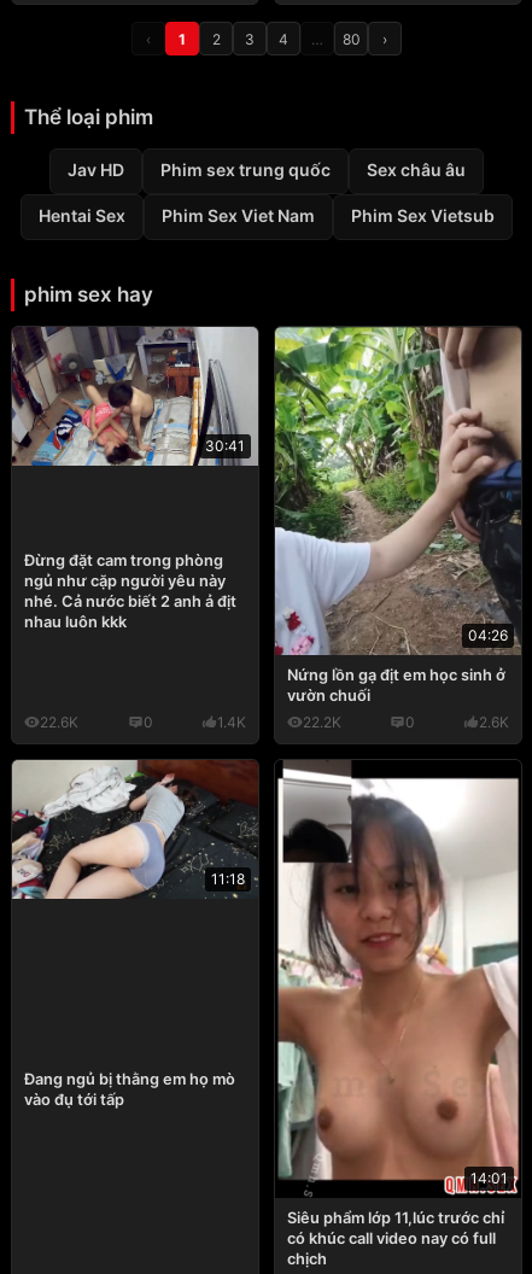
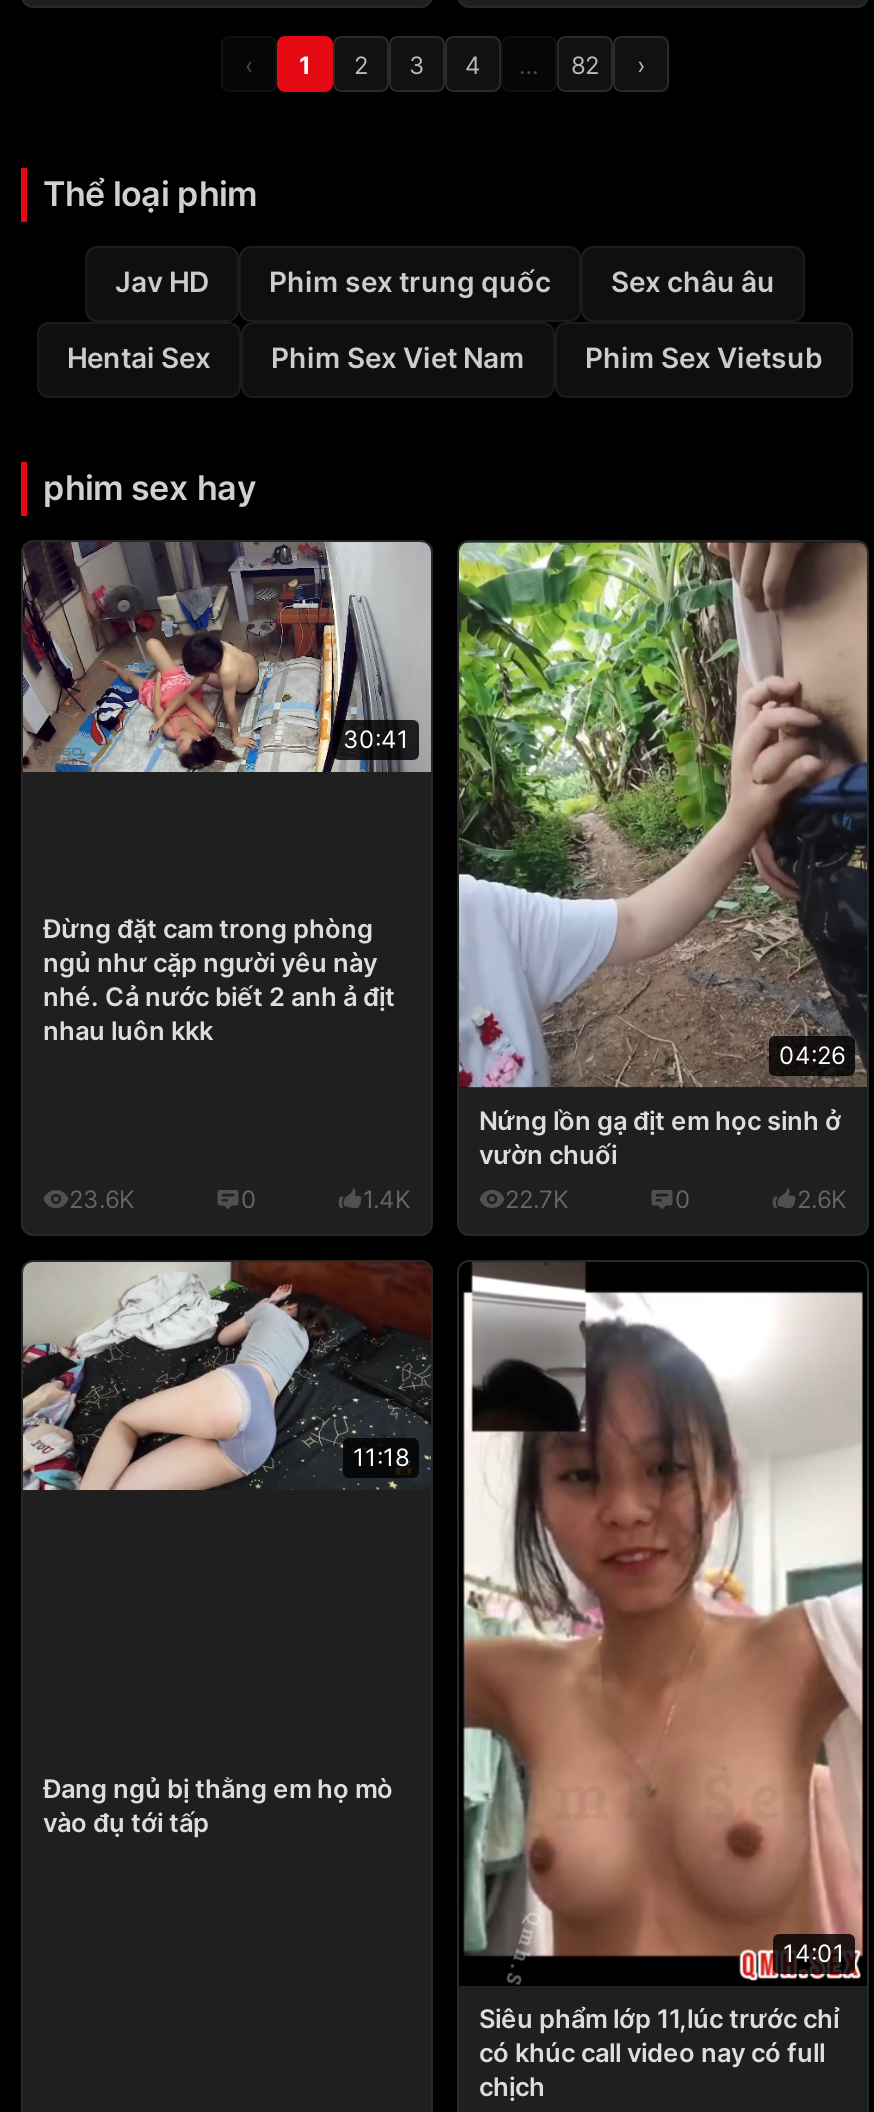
[342,30,360,48] 80 -> [571,49,599,79] 82
[40,714,78,732] 22.6K -> [69,1183,135,1213] 23.6K
[303,714,341,732] 22.2K -> [505,1183,569,1213] 22.7K

